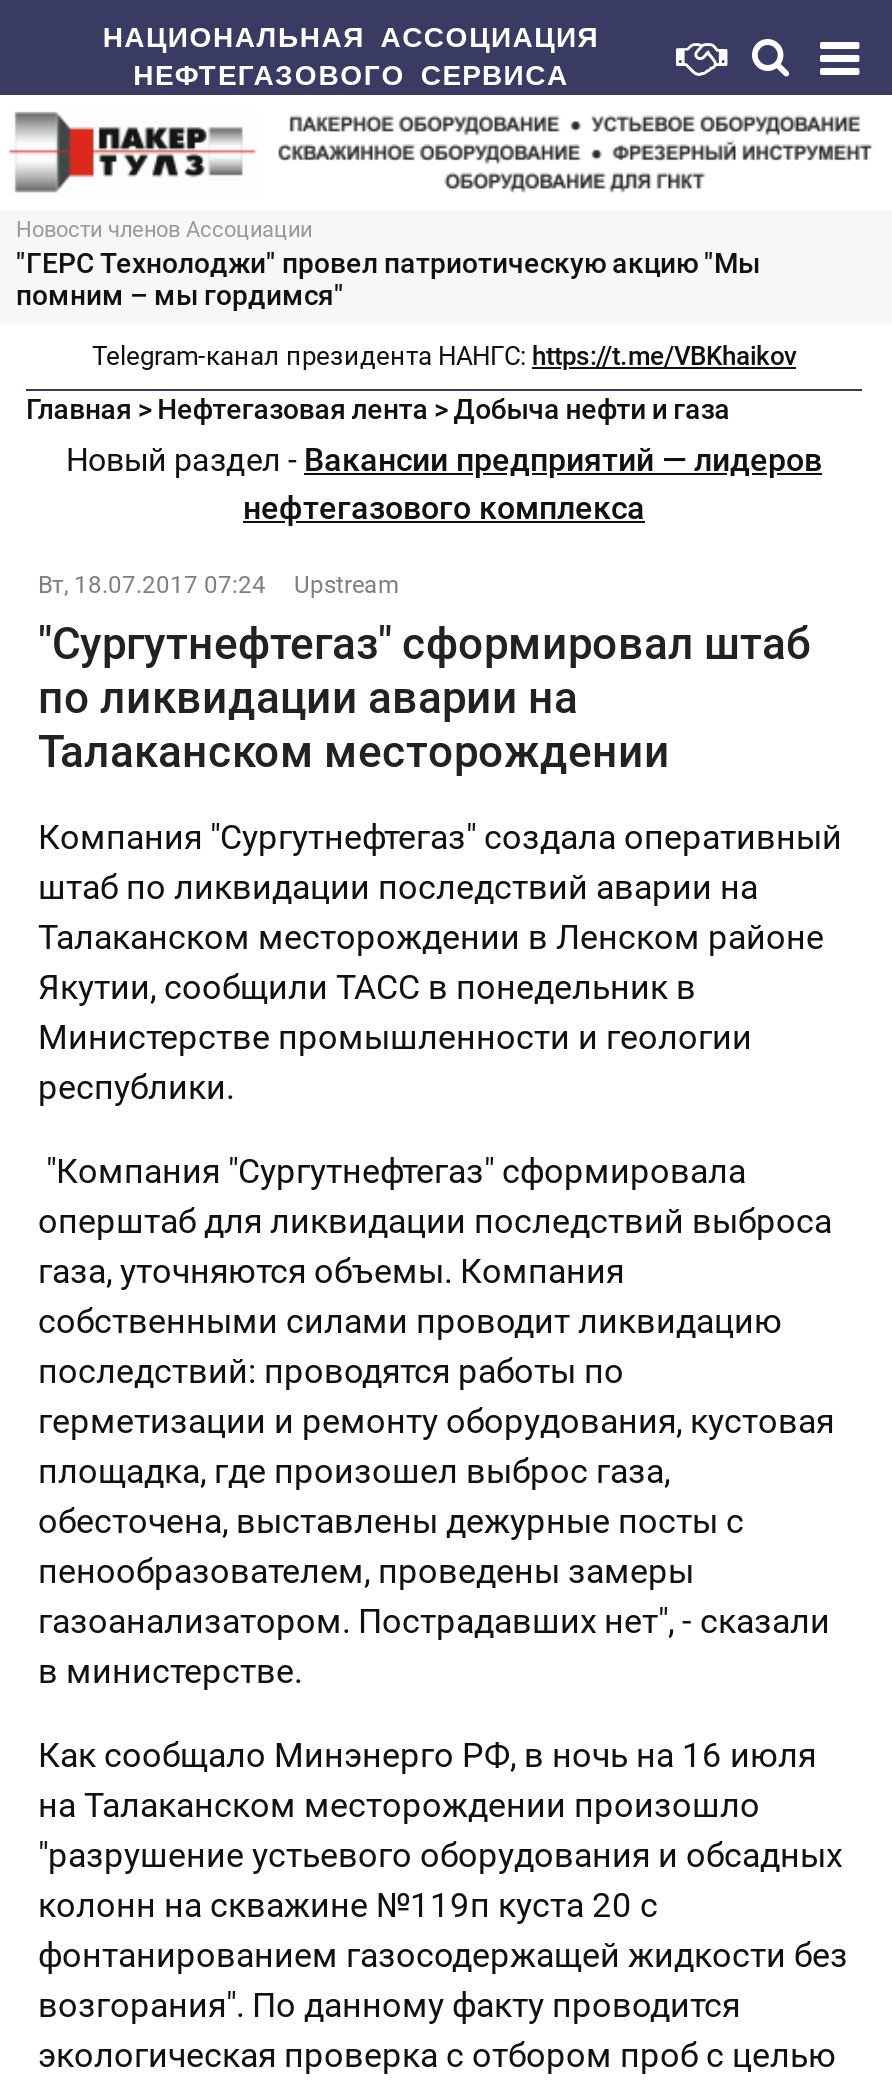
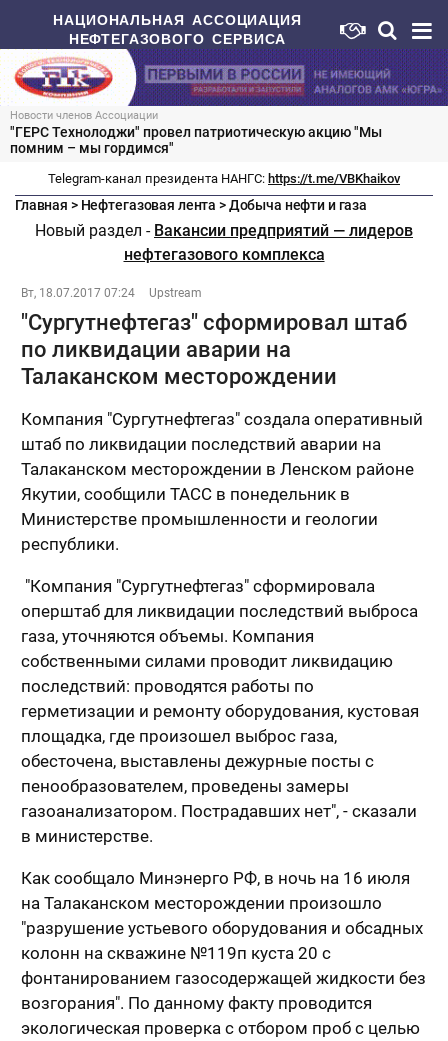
[10,93,886,209] [image] -> [10,49,445,107] [image]

